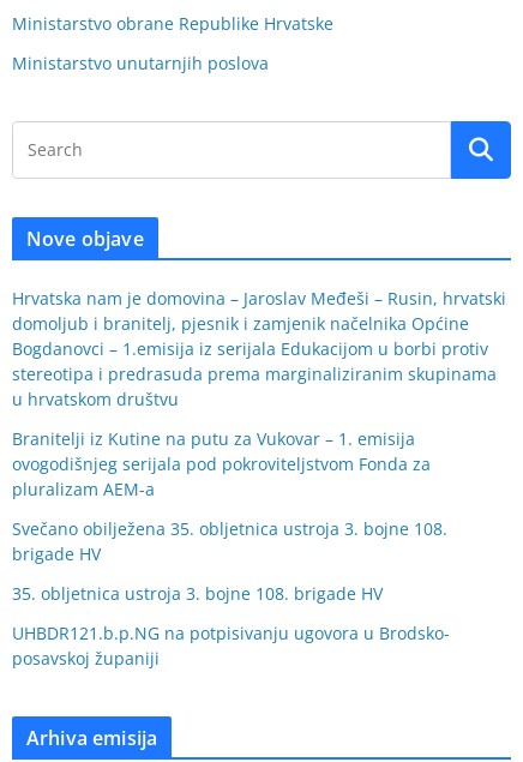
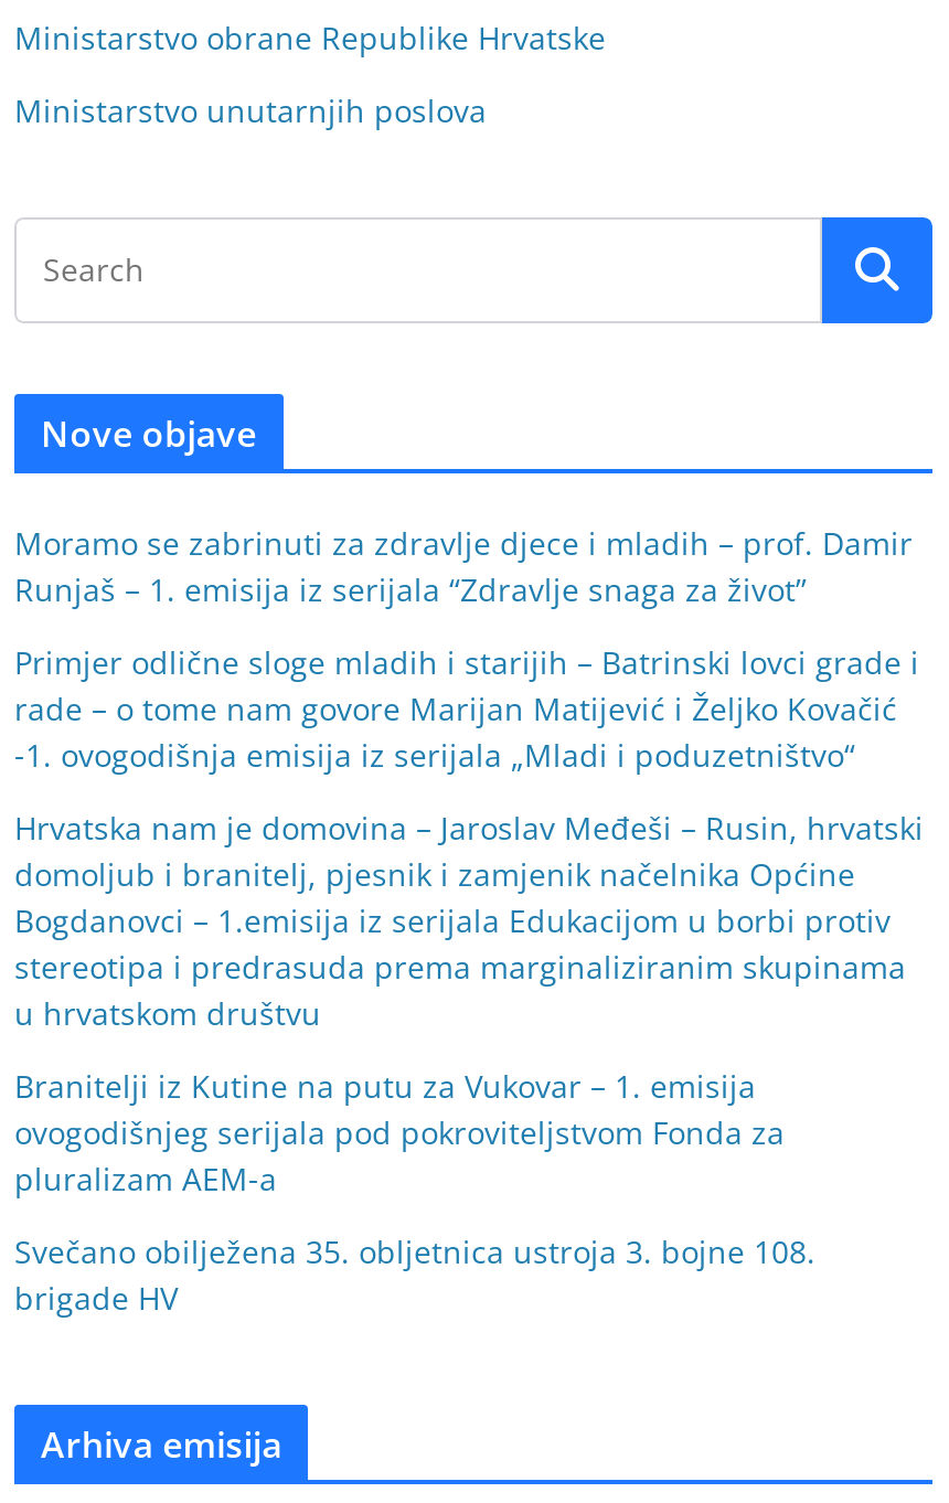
none -> [14,523,919,777] Moramo se zabrinuti za zdravlje djece i mladih – prof. Damir | Runjaš – 1. emisija iz serijala “Zdravlje snaga za život” | Primjer odlične sloge mladih i starijih – Batrinski lovci grade i | rade – o tome nam govore Marijan Matijević i Željko Kovačić | -1. ovogodišnja emisija iz serijala „Mladi i poduzetništvo“
moved [12,287,506,565] -> [14,808,924,1320]: Hrvatska nam je domovina – Jaroslav Međeši – Rusin, hrvatski | domoljub i branitelj, pjesnik i zamjenik načelnika Općine | Bogdanovci – 1.emisija iz serijala Edukacijom u borbi protiv | ... | Svečano obilježena 35. obljetnica ustroja 3. bojne 108. | brigade HV
[12,582,450,670] 35. obljetnica ustroja 3. bojne 108. brigade HV | UHBDR121.b.p.NG na potpisivanju ugovora u Brodsko- | posavskoj županiji -> none

